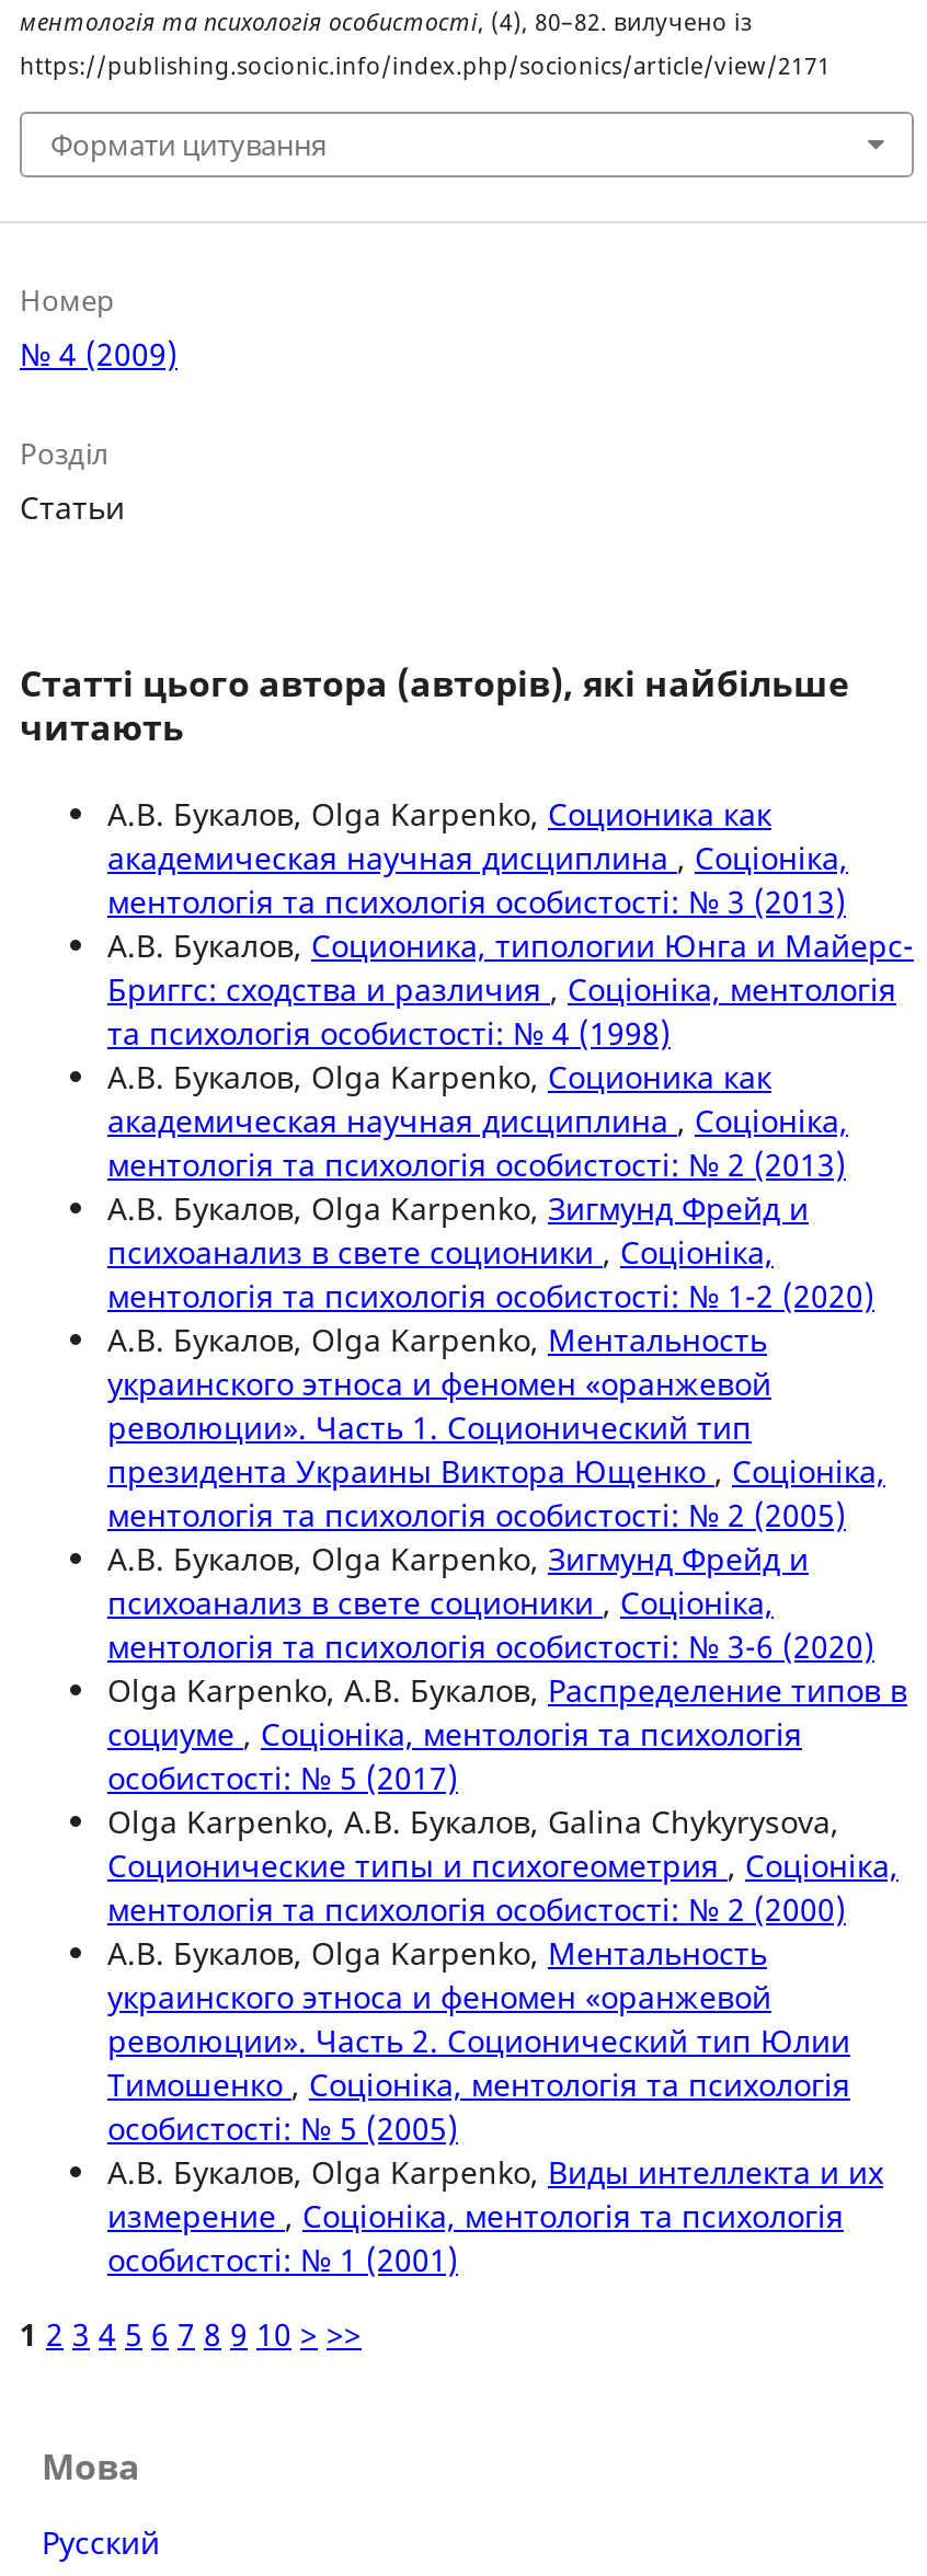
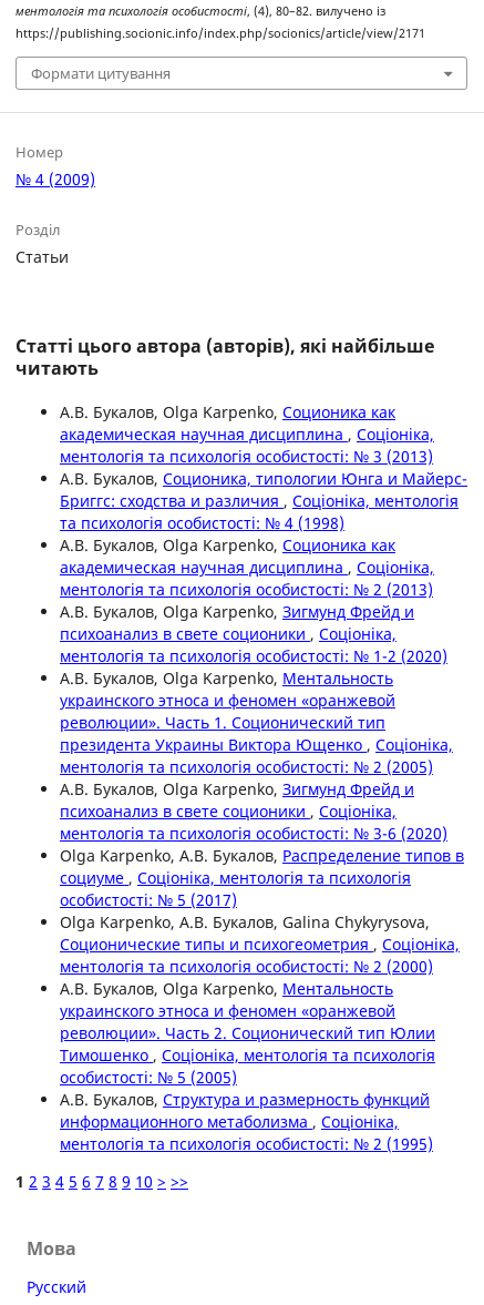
[107,2150,883,2280] А.В. Букалов, Olga Karpenko, Виды интеллекта и их | измерение, Соцiонiка, ментологiя та психологiя | особистостi: № 1 (2001) -> [60,1088,433,1154] А.В. Букалов, Структура и размерность функций | информационного метаболизма, Соцiонiка, | ментологiя та психологiя особистостi: № 2 (1995)

